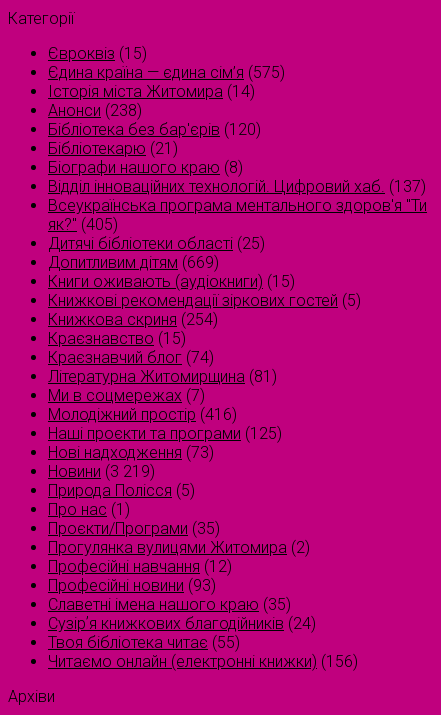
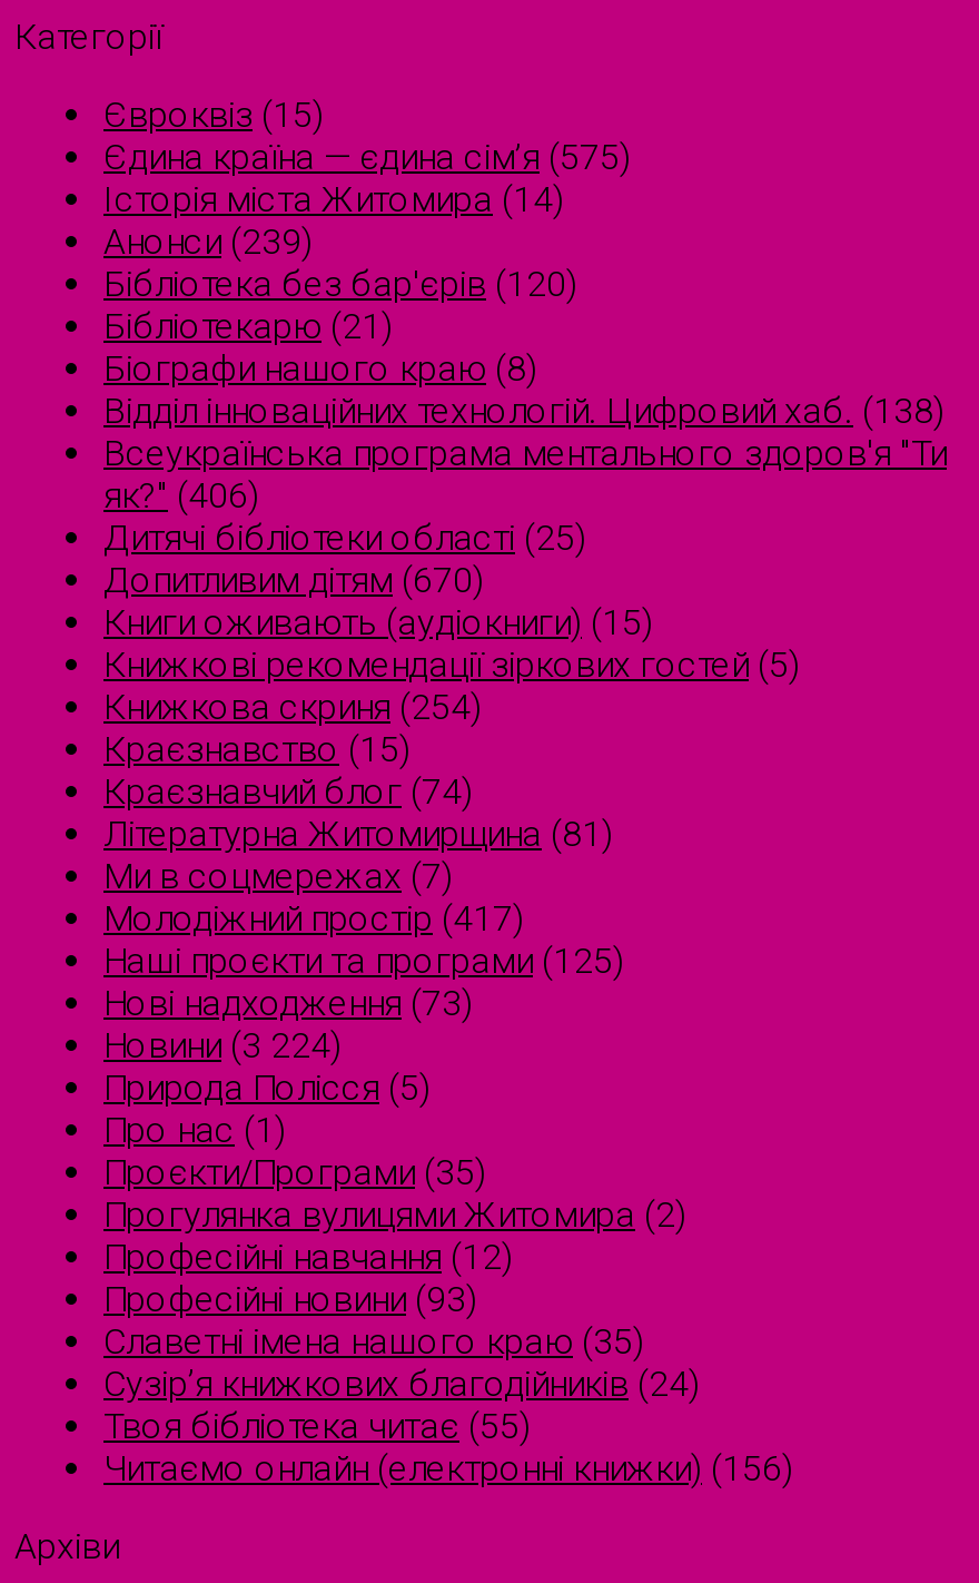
[48,101,142,120] Анонси (238) -> [103,220,313,263] Анонси (239)
[48,177,426,196] Відділ інноваційних технологій. Цифровий хаб. (137) -> [103,390,945,432] Відділ інноваційних технологій. Цифровий хаб. (138)
[48,215,118,234] як?" (405) -> [103,474,259,517] як?" (406)
[48,253,219,272] Допитливим дітям (669) -> [103,559,484,601] Допитливим дітям (670)
[48,405,237,424] Молодіжний простір (416) -> [103,897,524,940] Молодіжний простір (417)
[48,462,155,481] Новини (3 219) -> [103,1024,342,1066] Новини (3 224)

